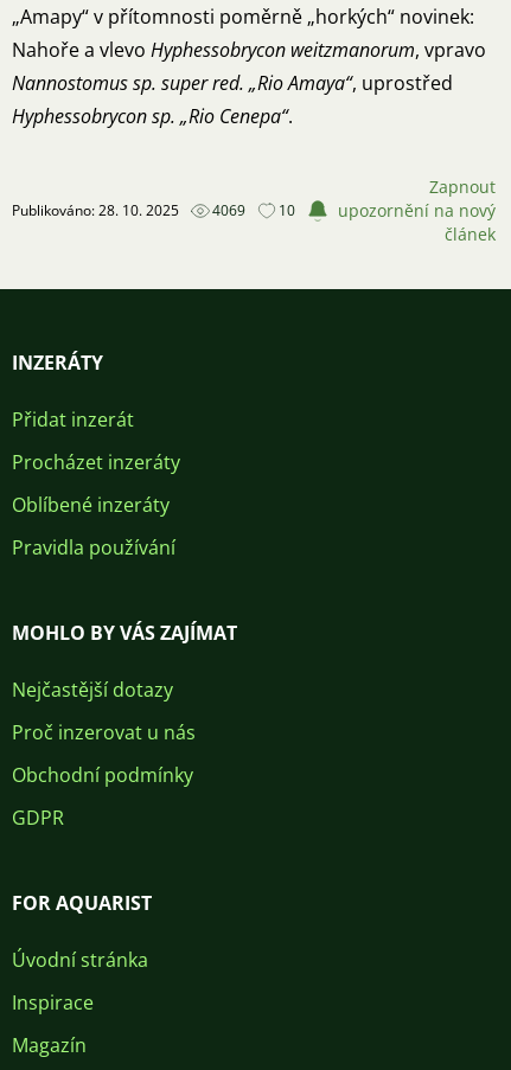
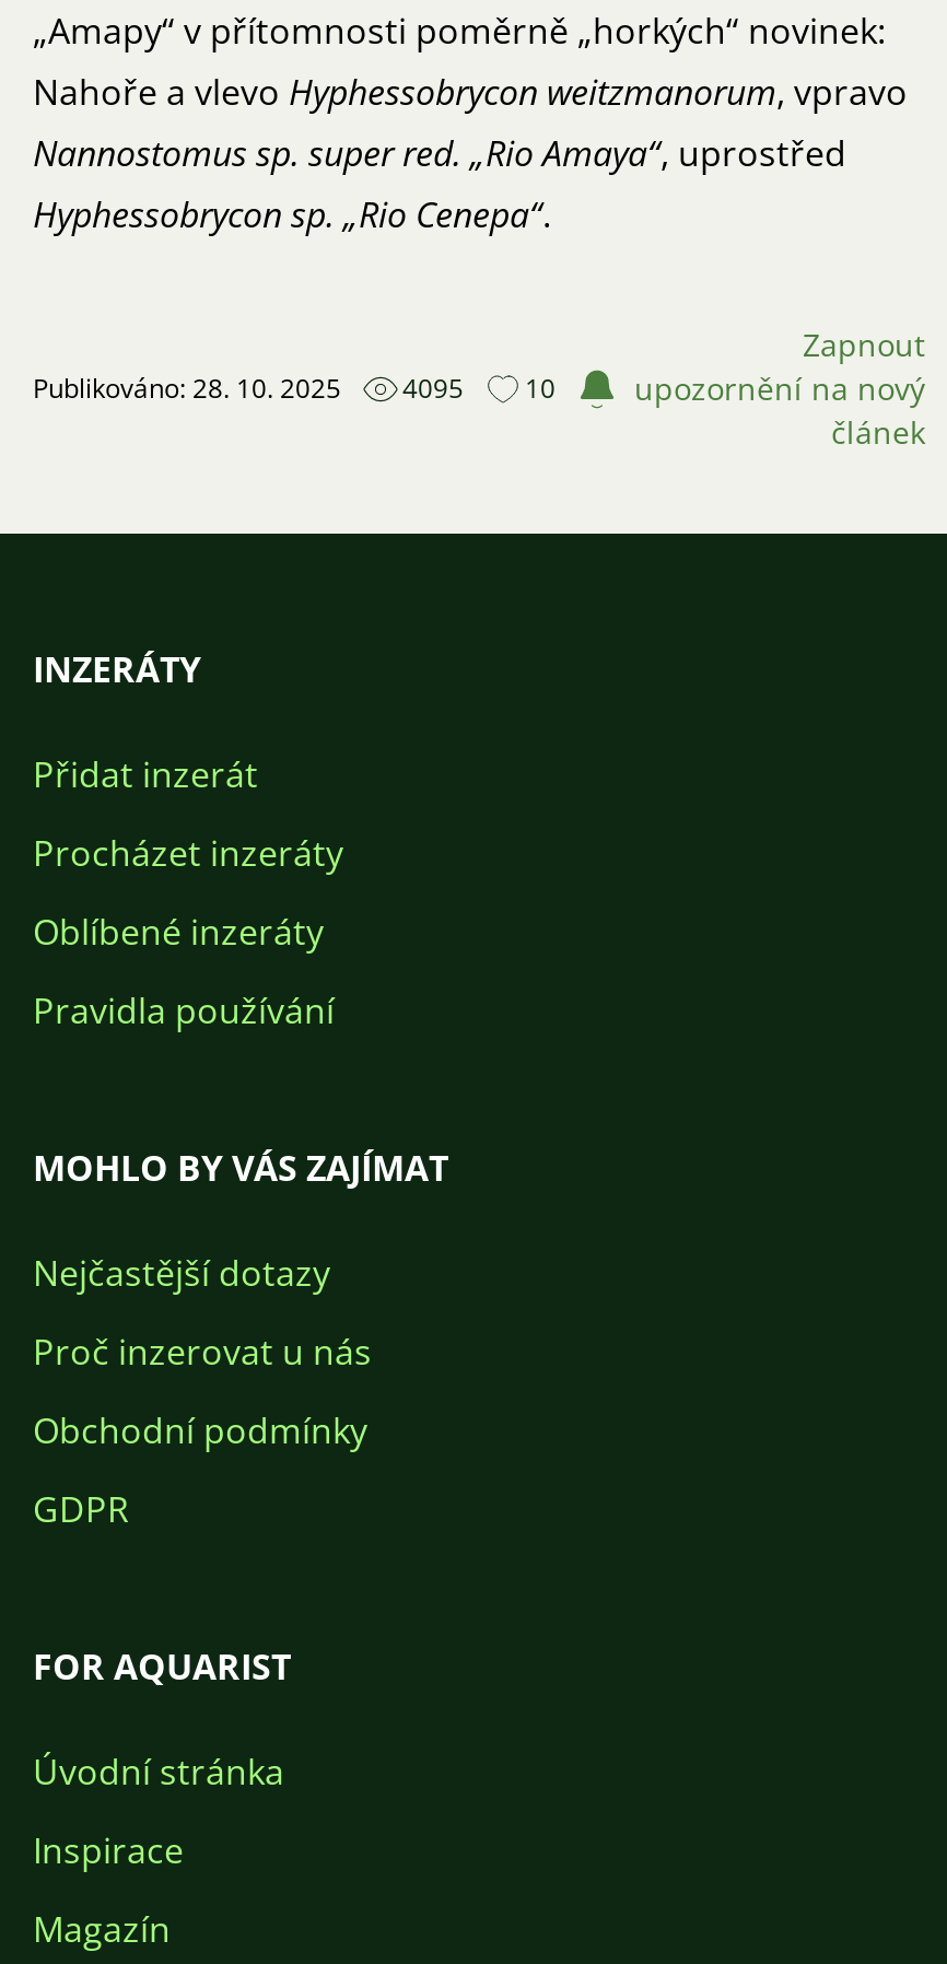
[12,200,295,220] Publikováno: 28. 10. 2025 4069 10 -> [33,370,556,407] Publikováno: 28. 10. 2025 4095 10

